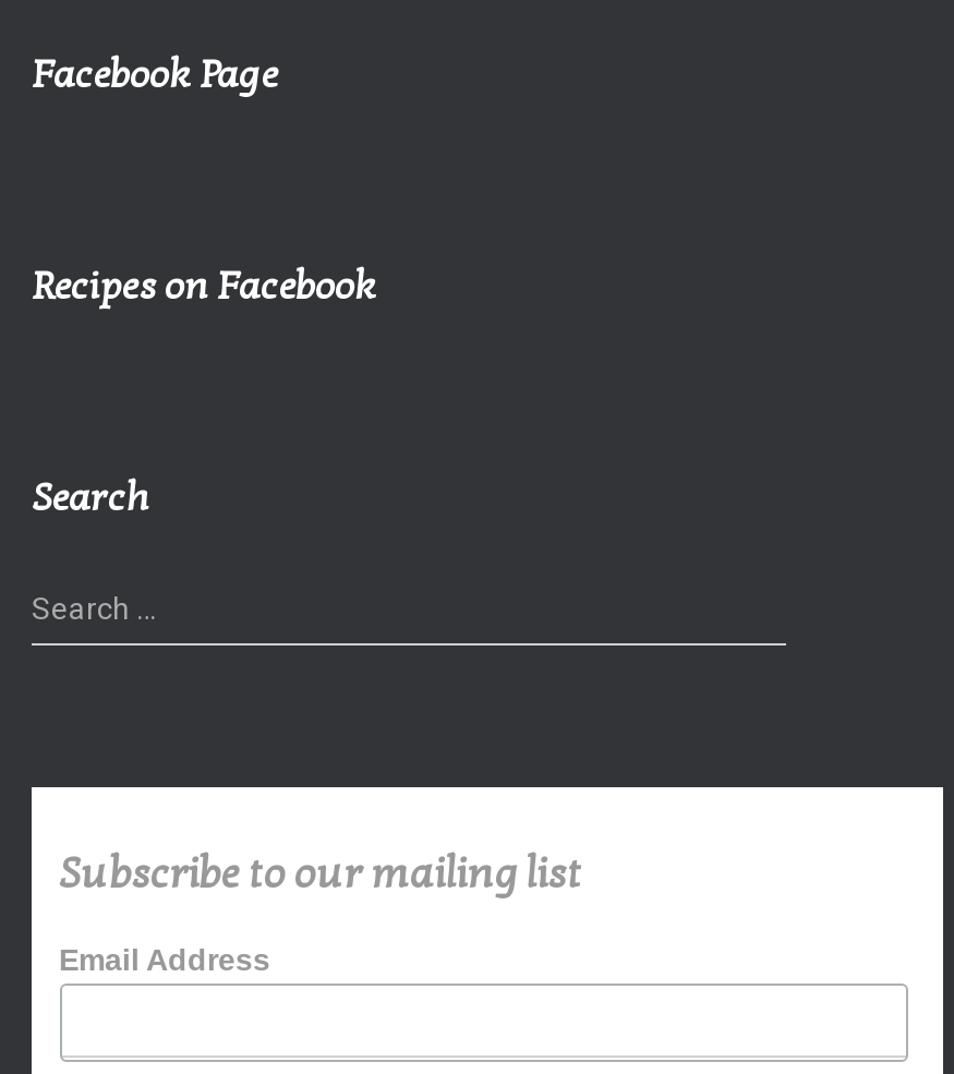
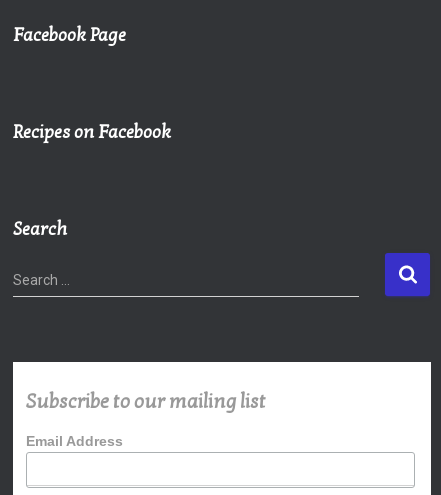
none -> [384,252,431,298] [image]

